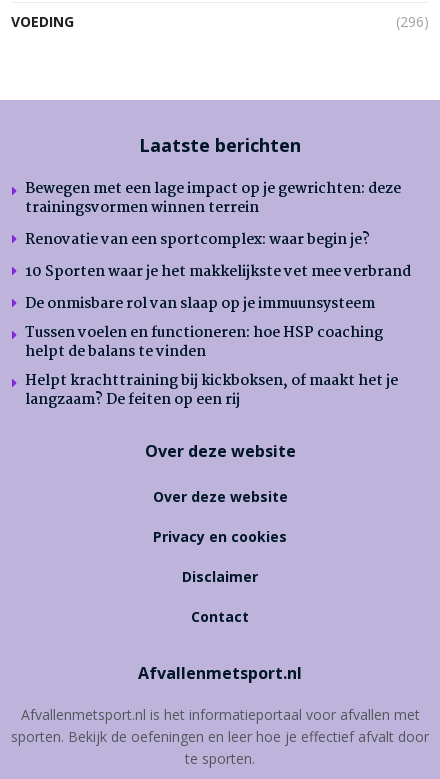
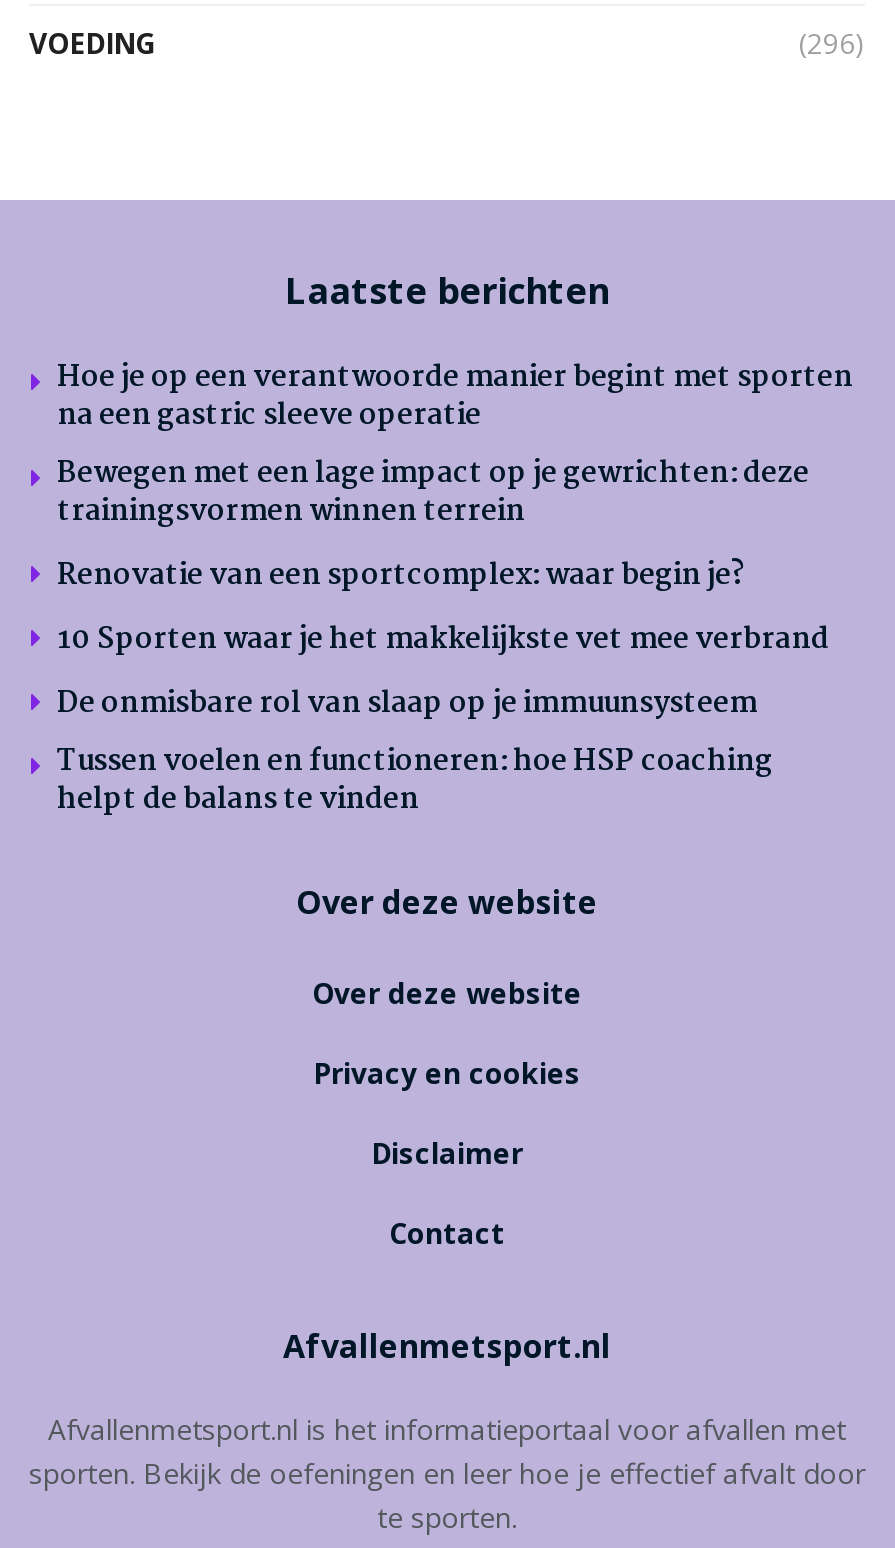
none -> [57,354,853,440] Hoe je op een verantwoorde manier begint met sporten | na een gastric sleeve operatie
moved [25,177,411,364] -> [57,450,829,824]: Bewegen met een lage impact op je gewrichten: deze | trainingsvormen winnen terrein | Renovatie van een sportcomplex: waar begin je? | 10 Sporten waar je het makkelijkste vet mee verbrand | De onmisbare rol van slaap op je immuunsysteem | Tussen voelen en functioneren: hoe HSP coaching | helpt de balans te vinden
[25,369,398,412] Helpt krachttraining bij kickboksen, of maakt het je | langzaam? De feiten op een rij -> none

